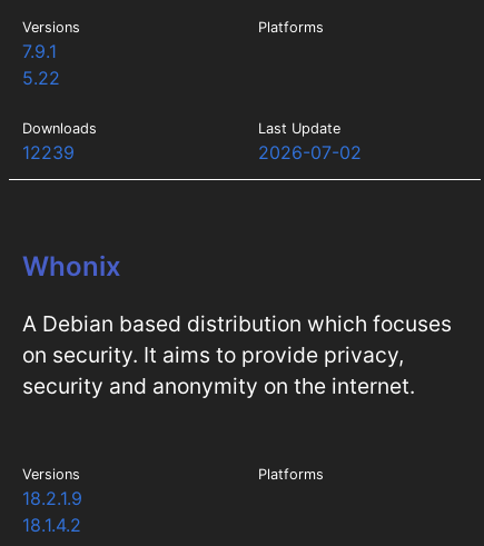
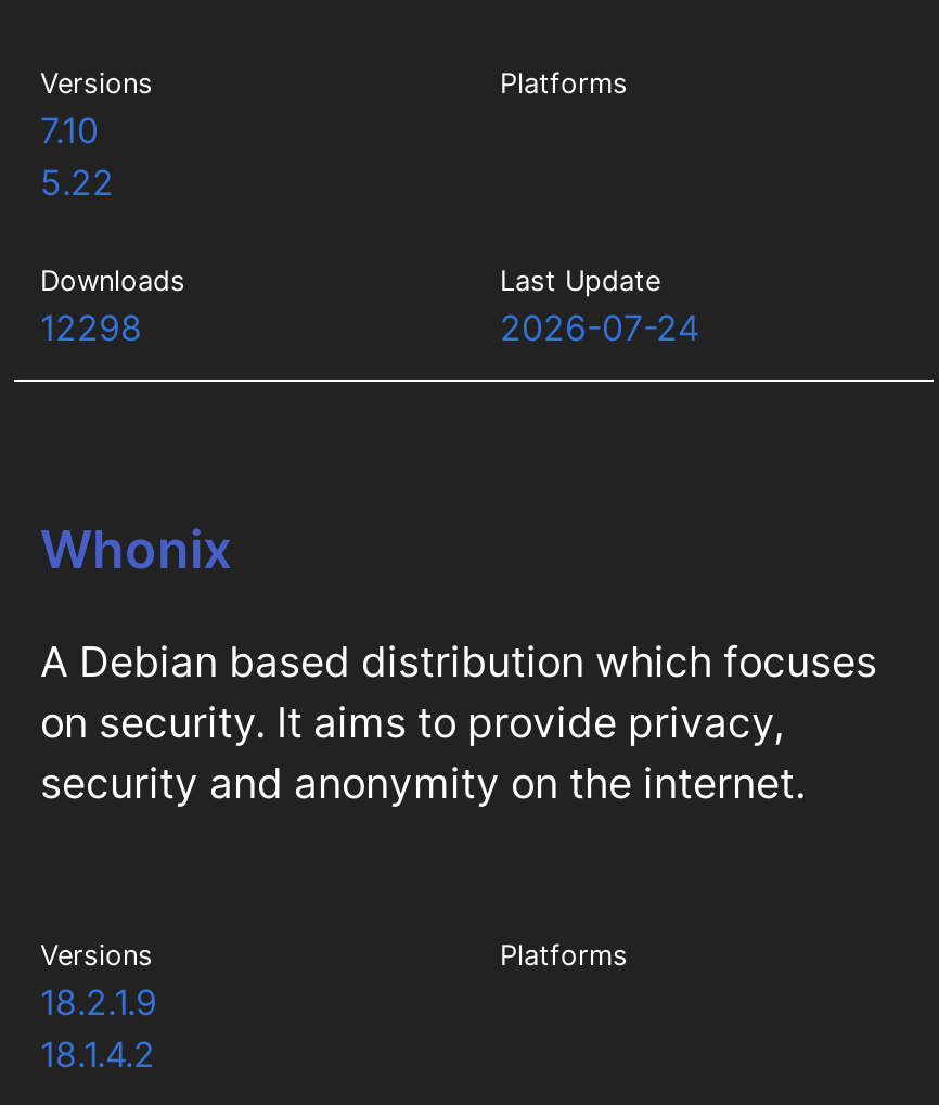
[22,40,57,62] 7.9.1 -> [40,108,99,152] 7.10
[22,141,75,163] 12239 -> [40,306,142,349] 12298
[258,141,362,163] 2026-07-02 -> [500,306,699,349] 2026-07-24

